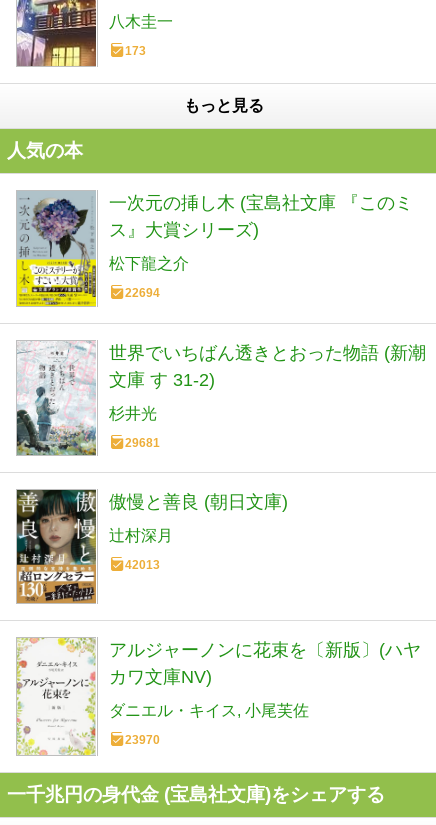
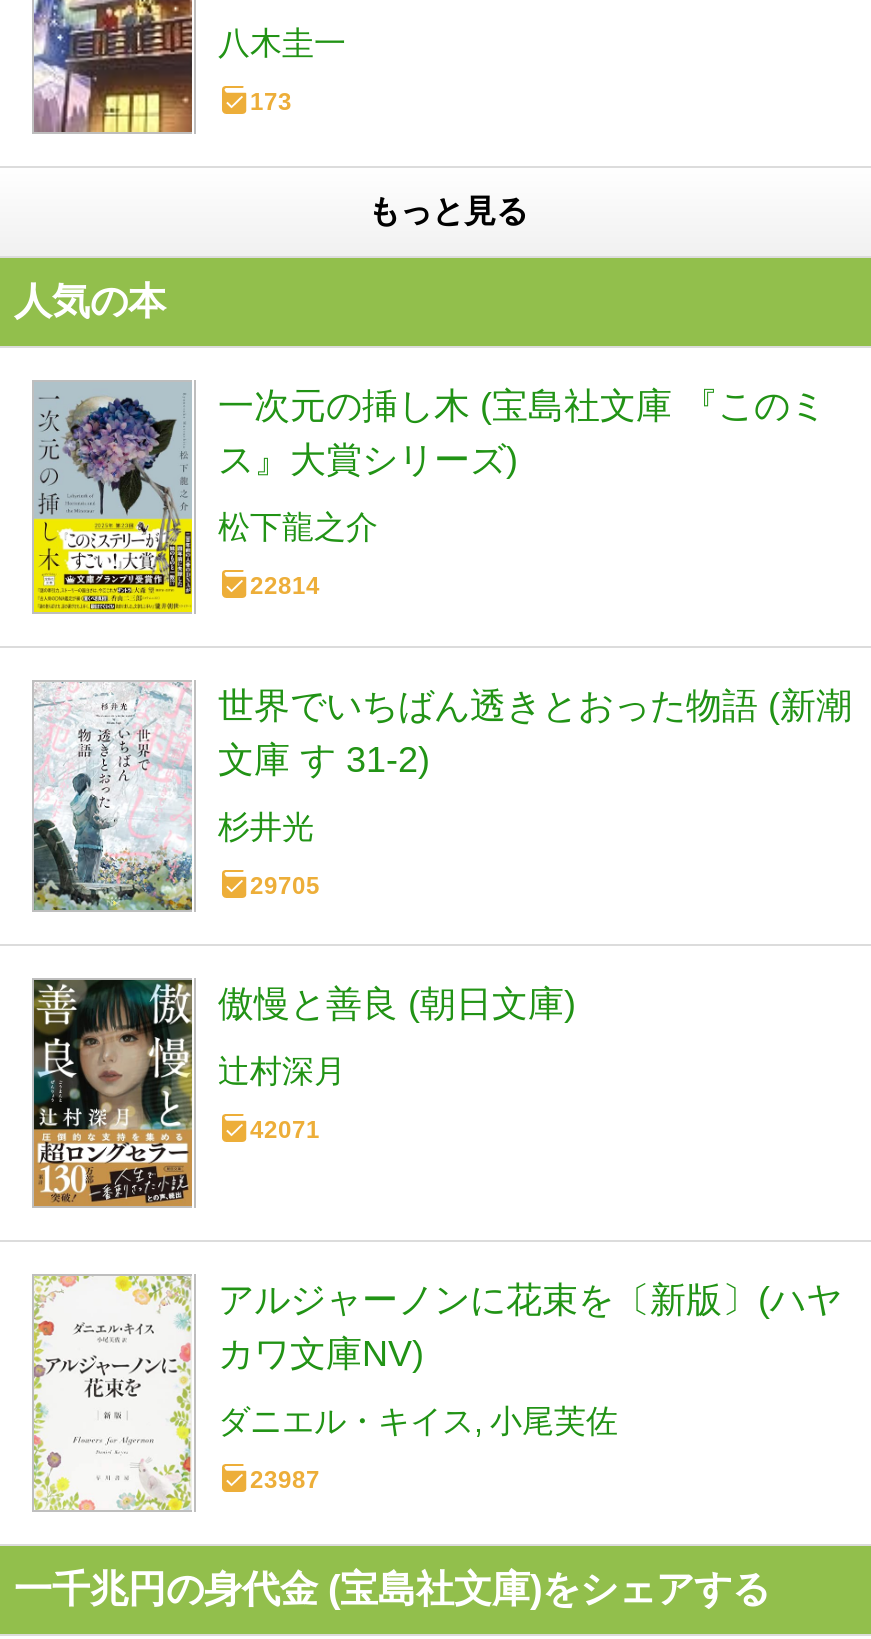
[125,286,160,300] 22694 -> [250,572,320,600] 22814
[125,436,160,450] 29681 -> [250,872,320,900] 29705
[125,558,160,572] 42013 -> [250,1116,320,1144] 42071
[125,733,160,747] 23970 -> [250,1466,320,1494] 23987

